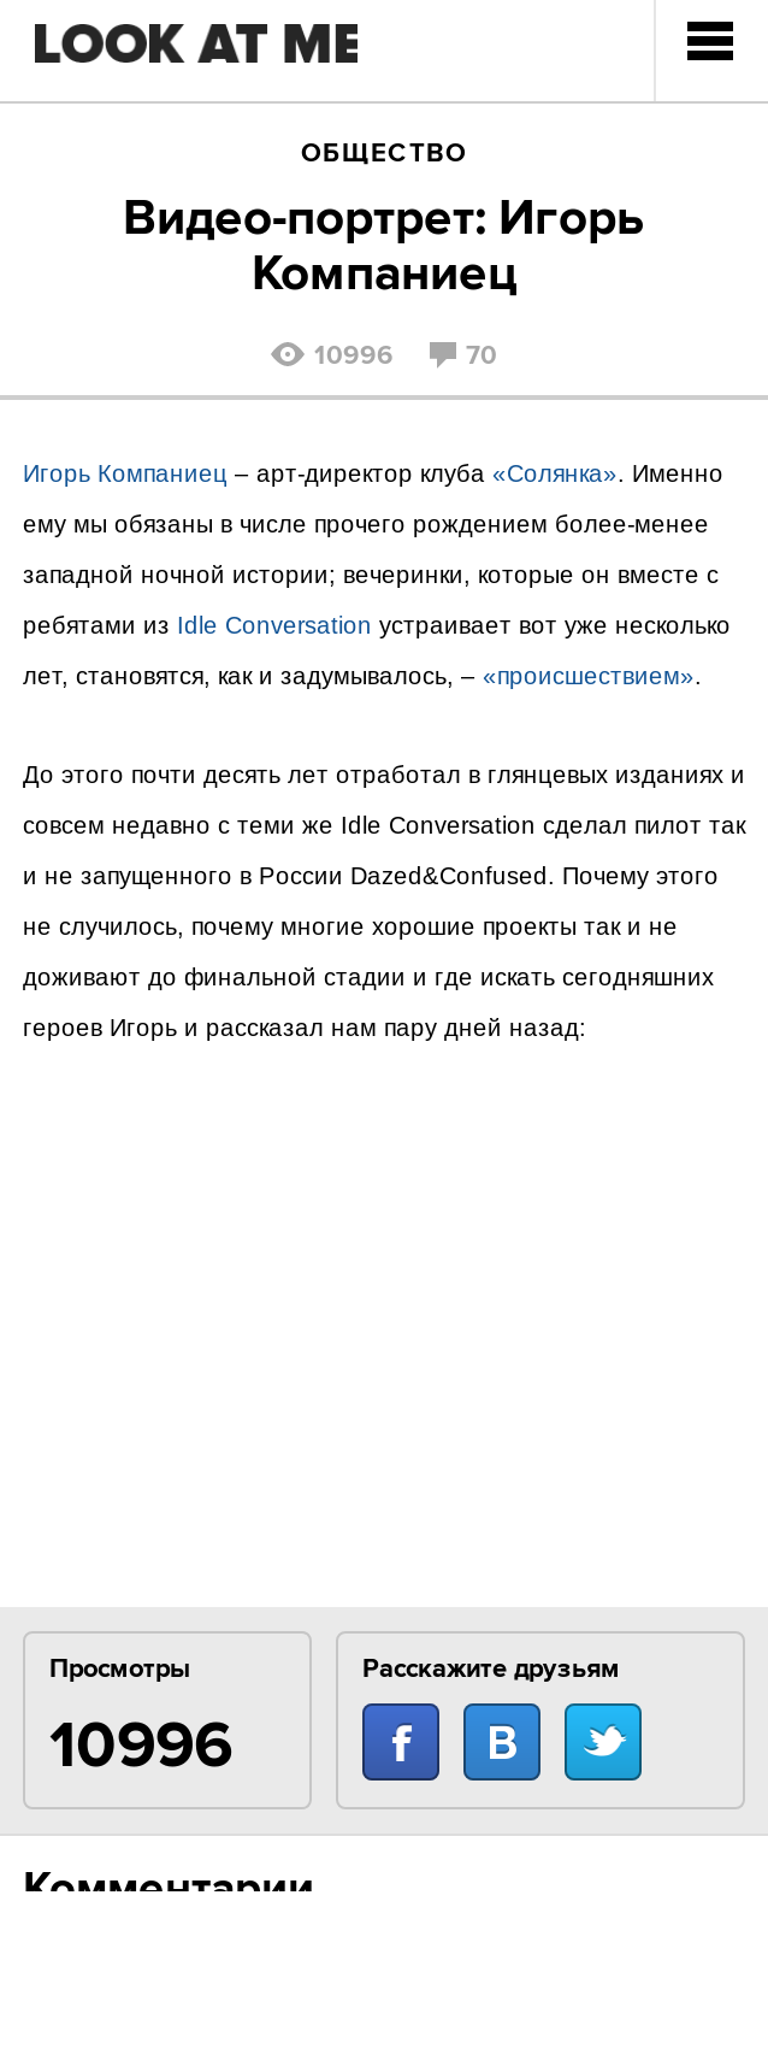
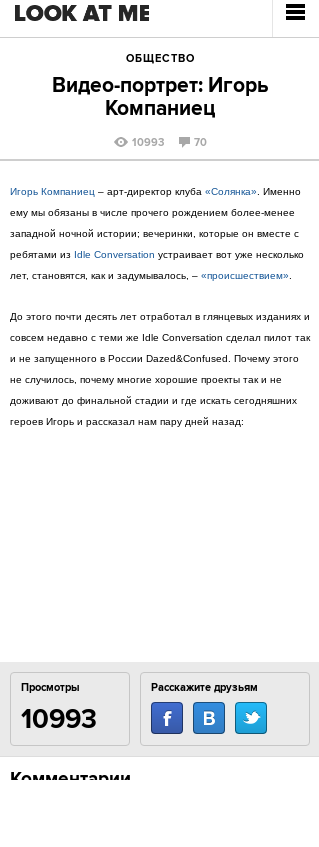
[314,340,394,373] 10996 -> [131,136,163,150] 10993
[49,1706,232,1790] 10996 -> [21,703,97,738] 10993

